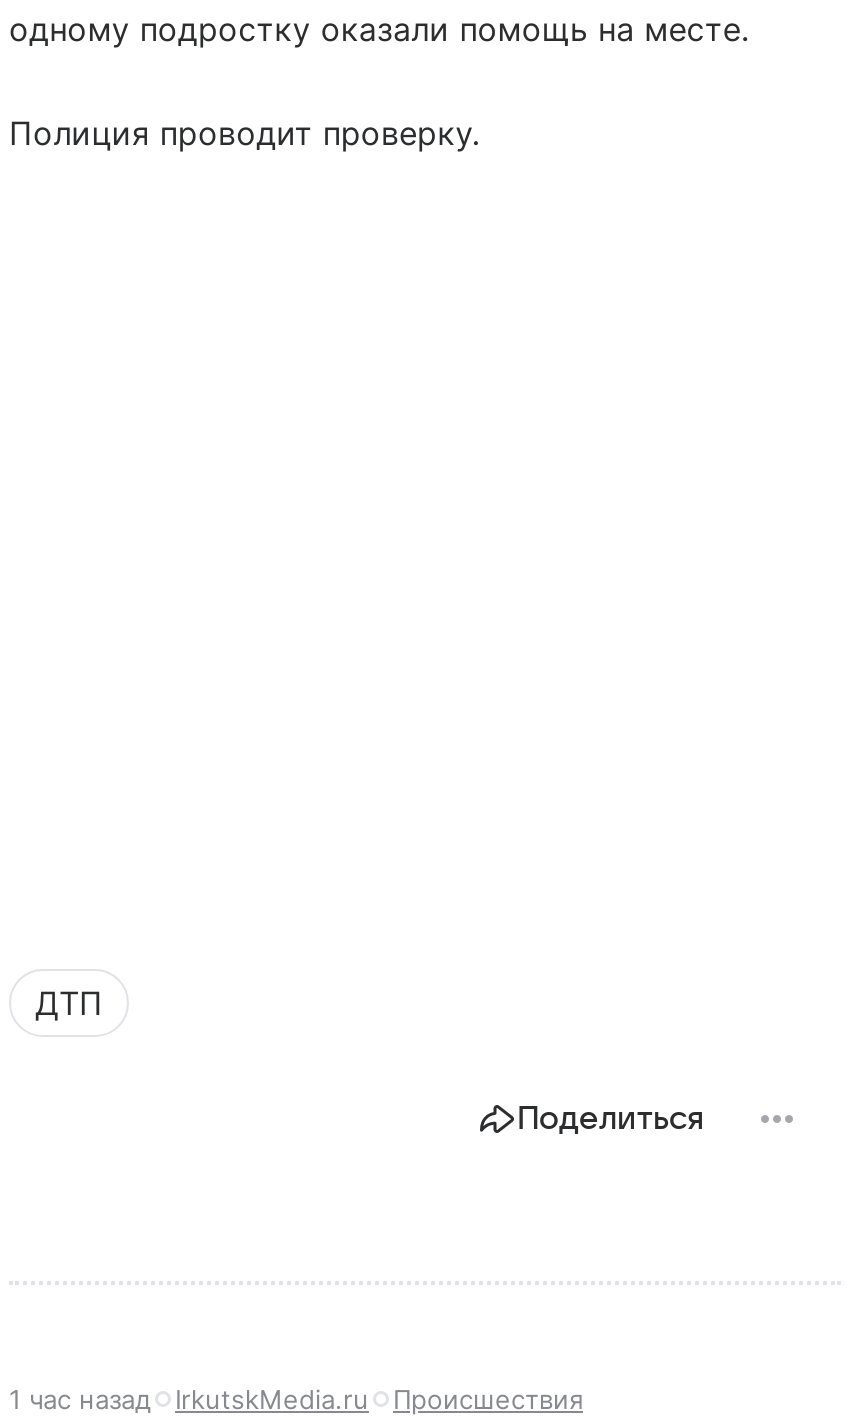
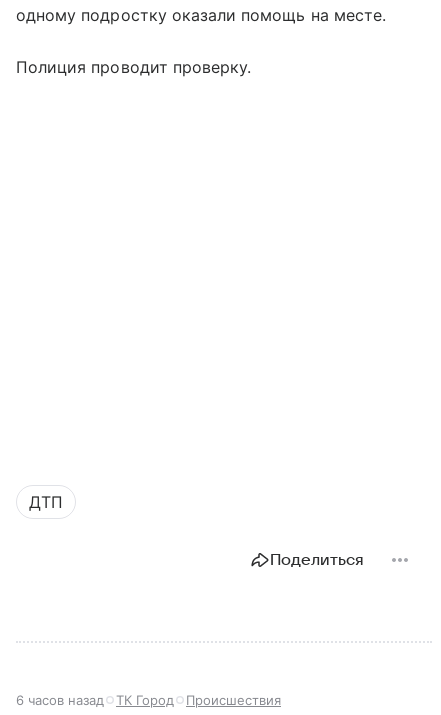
[9,1382,369,1414] 1 час назад | IrkutskMedia.ru -> [16,692,174,708] 6 часов назад | ТК Город

